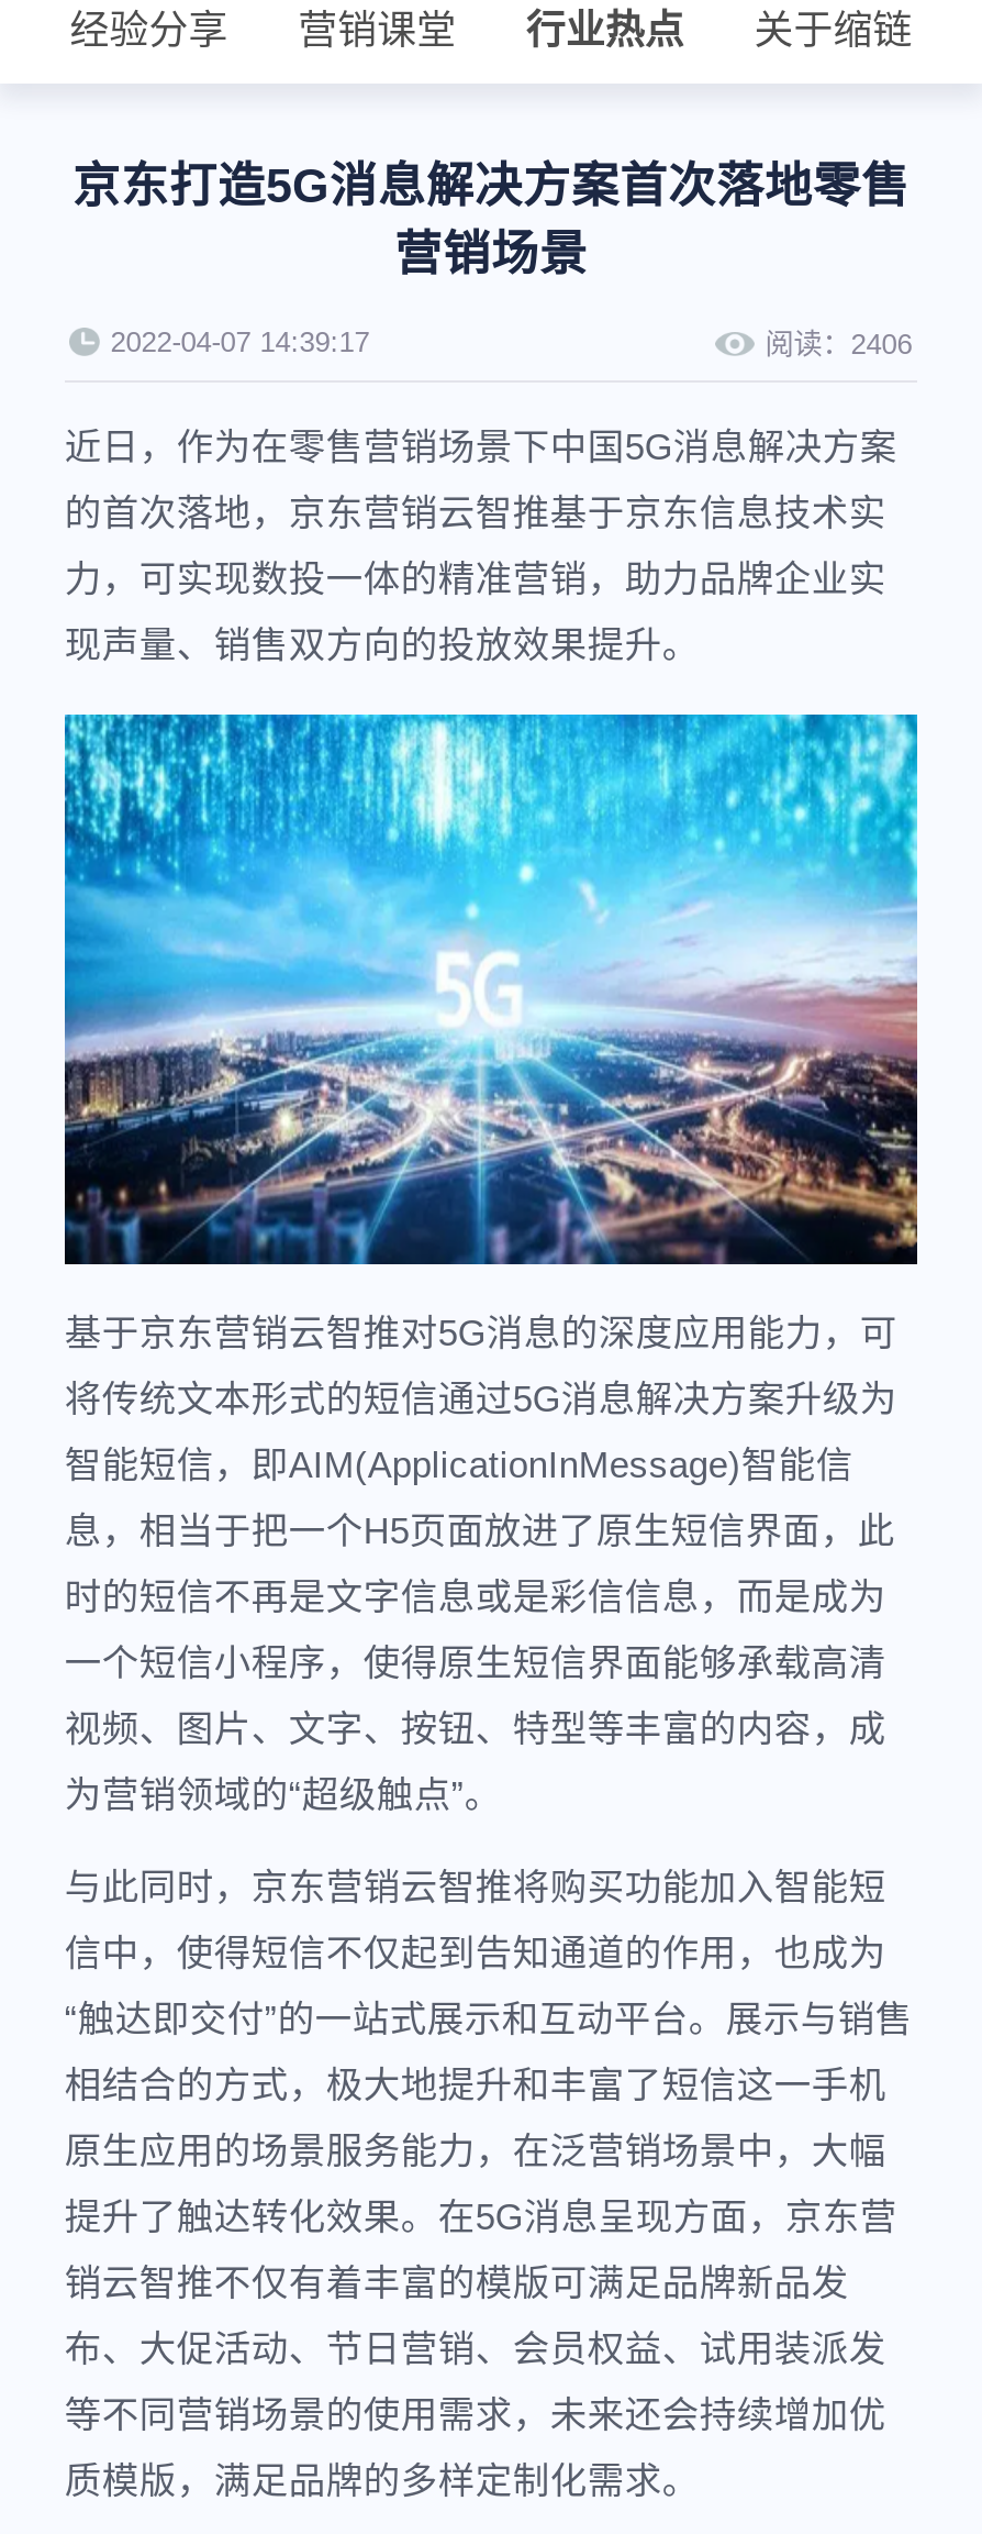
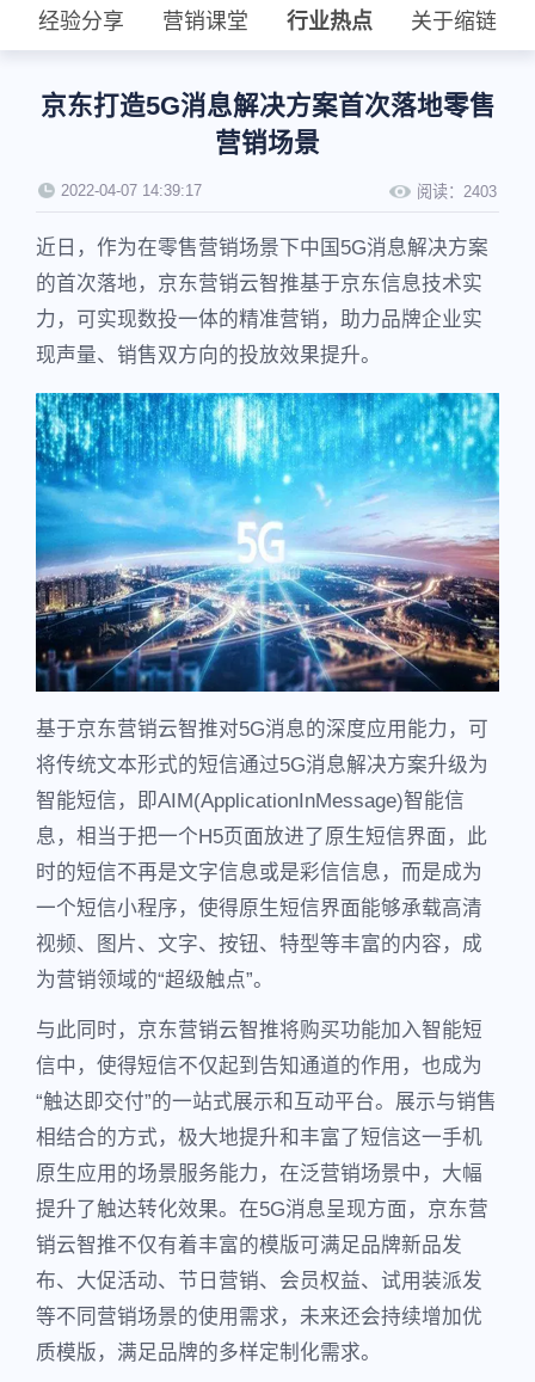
[765,328,912,361] 阅读：2406 -> [417,183,497,201] 阅读：2403

